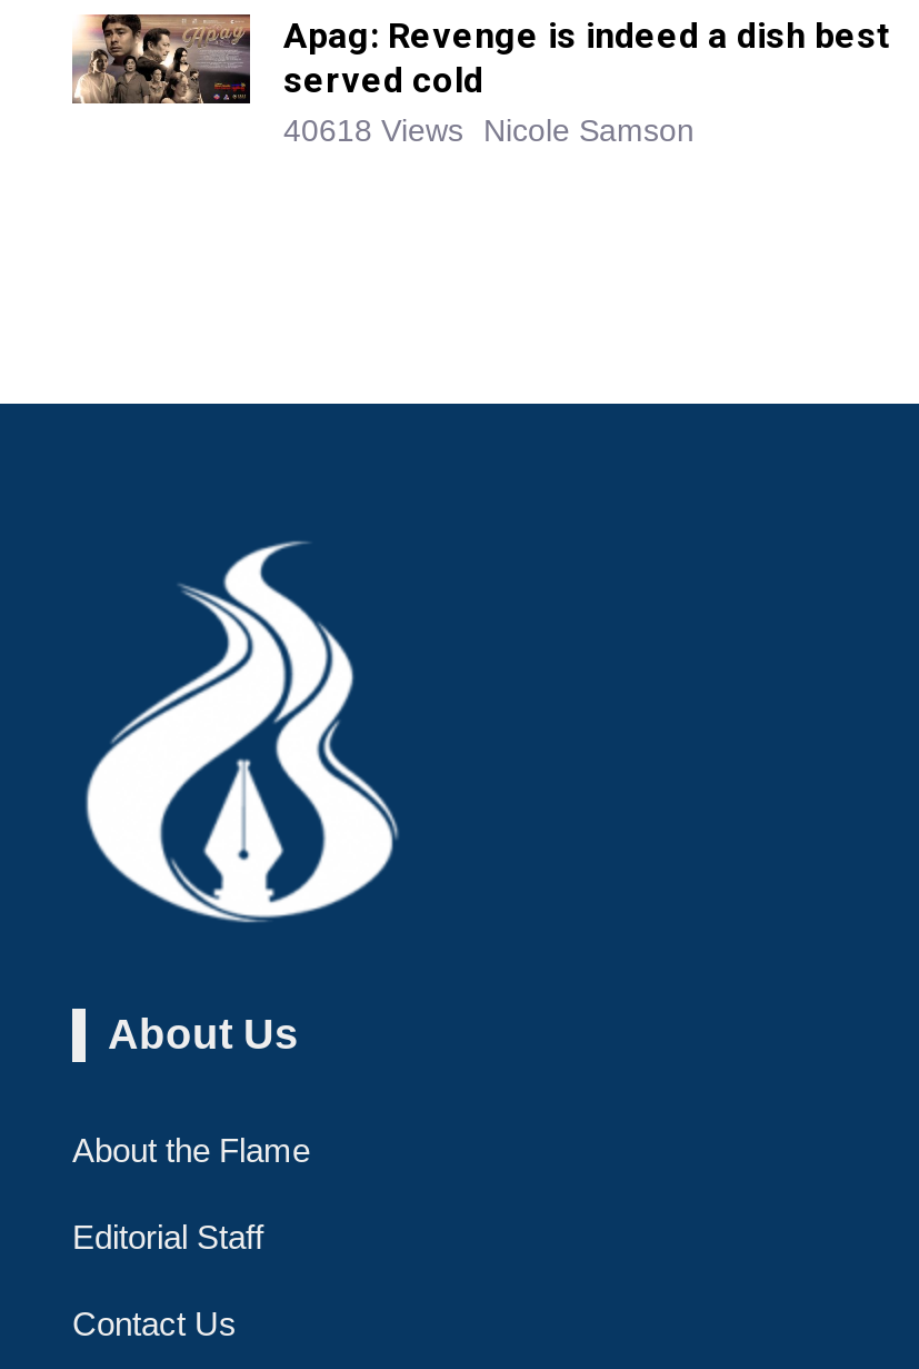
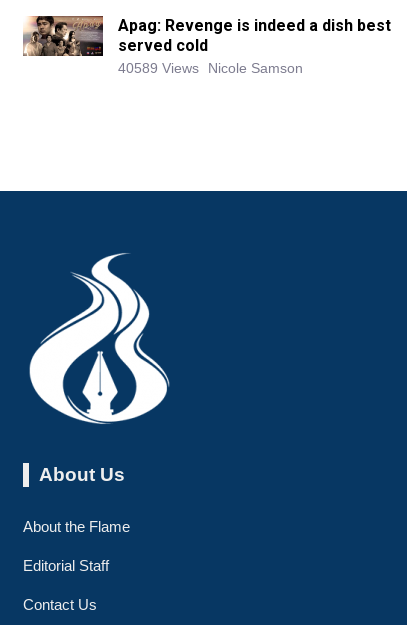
[283,113,695,149] 40618 Views Nicole Samson -> [118,60,303,76] 40589 Views Nicole Samson

